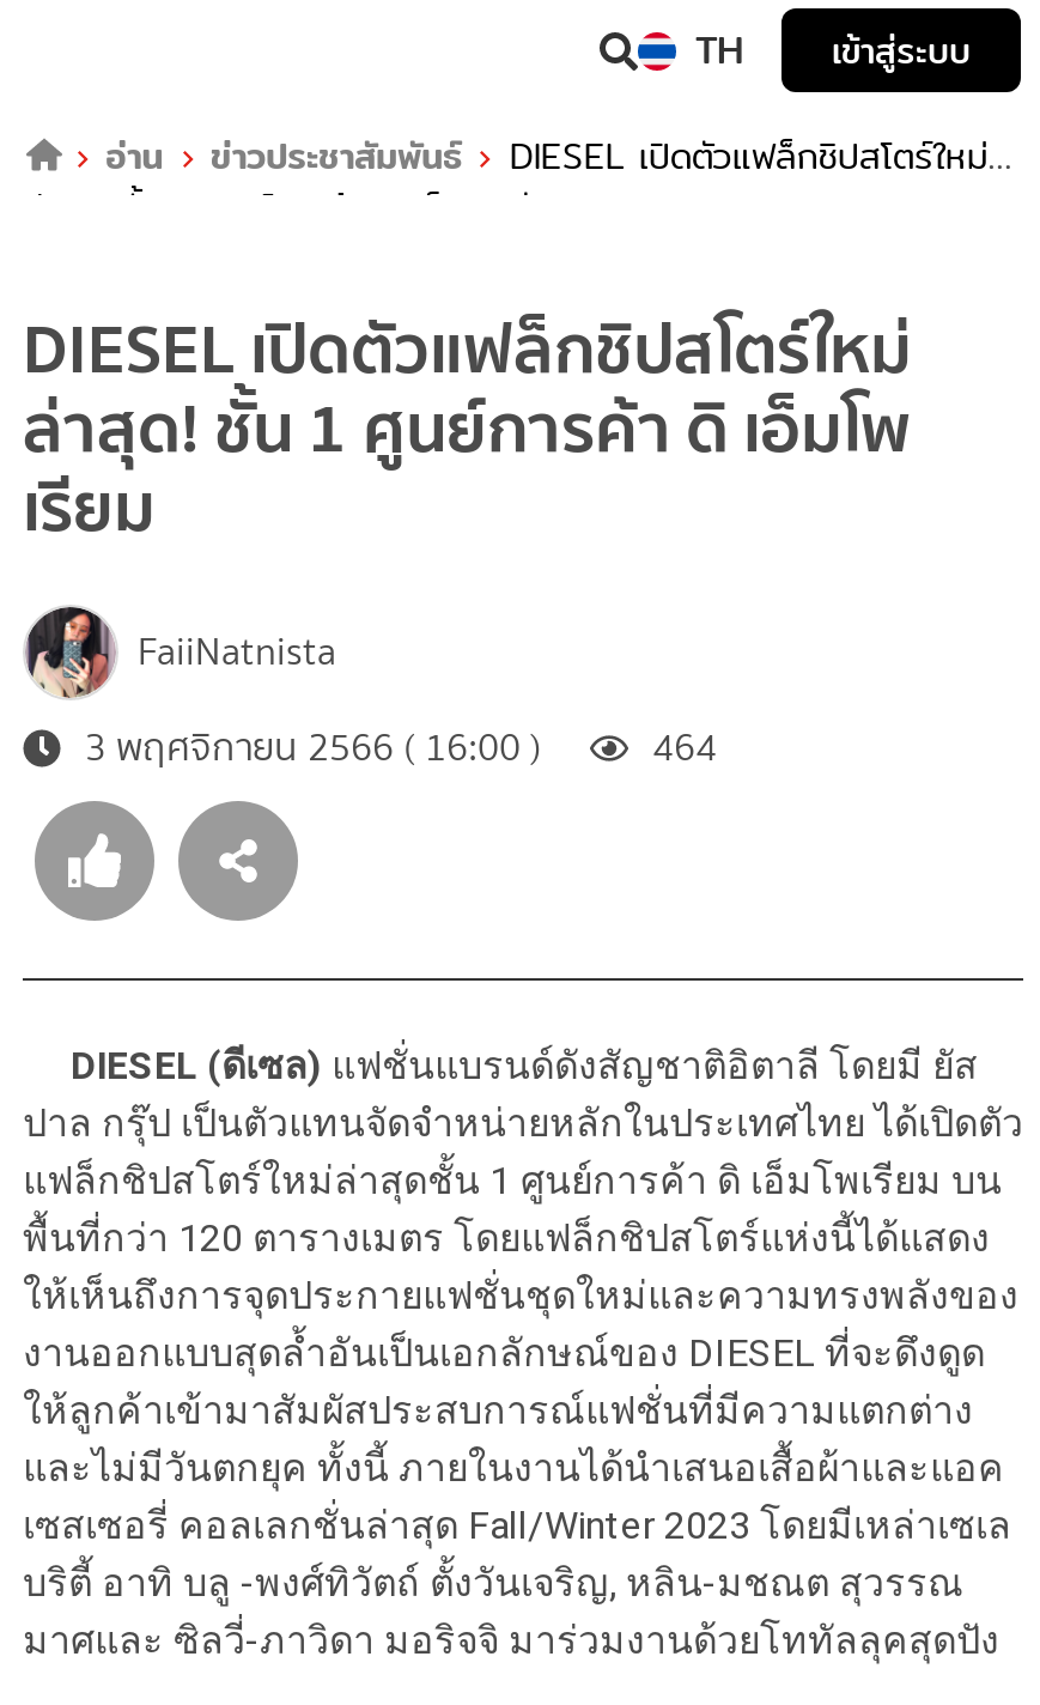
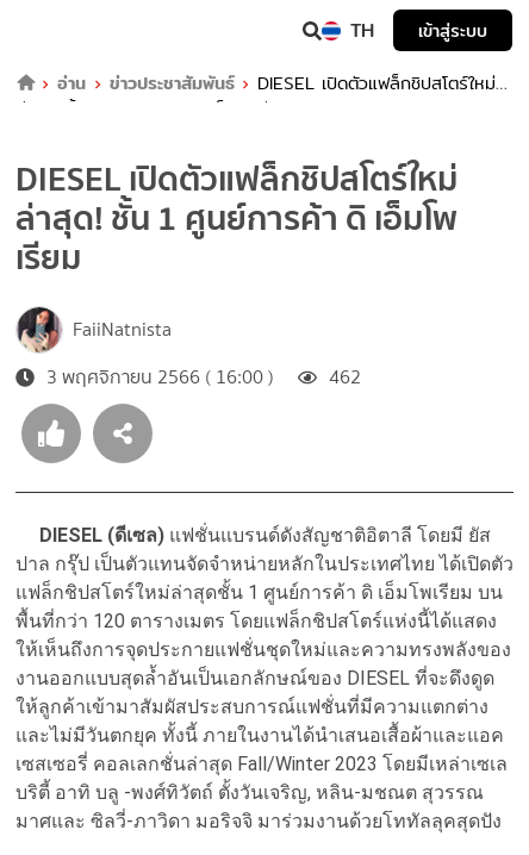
[85,719,717,774] 3 พฤศจิกายน 2566 ( 16:00 ) 464 -> [46,363,361,390] 3 พฤศจิกายน 2566 ( 16:00 ) 462

